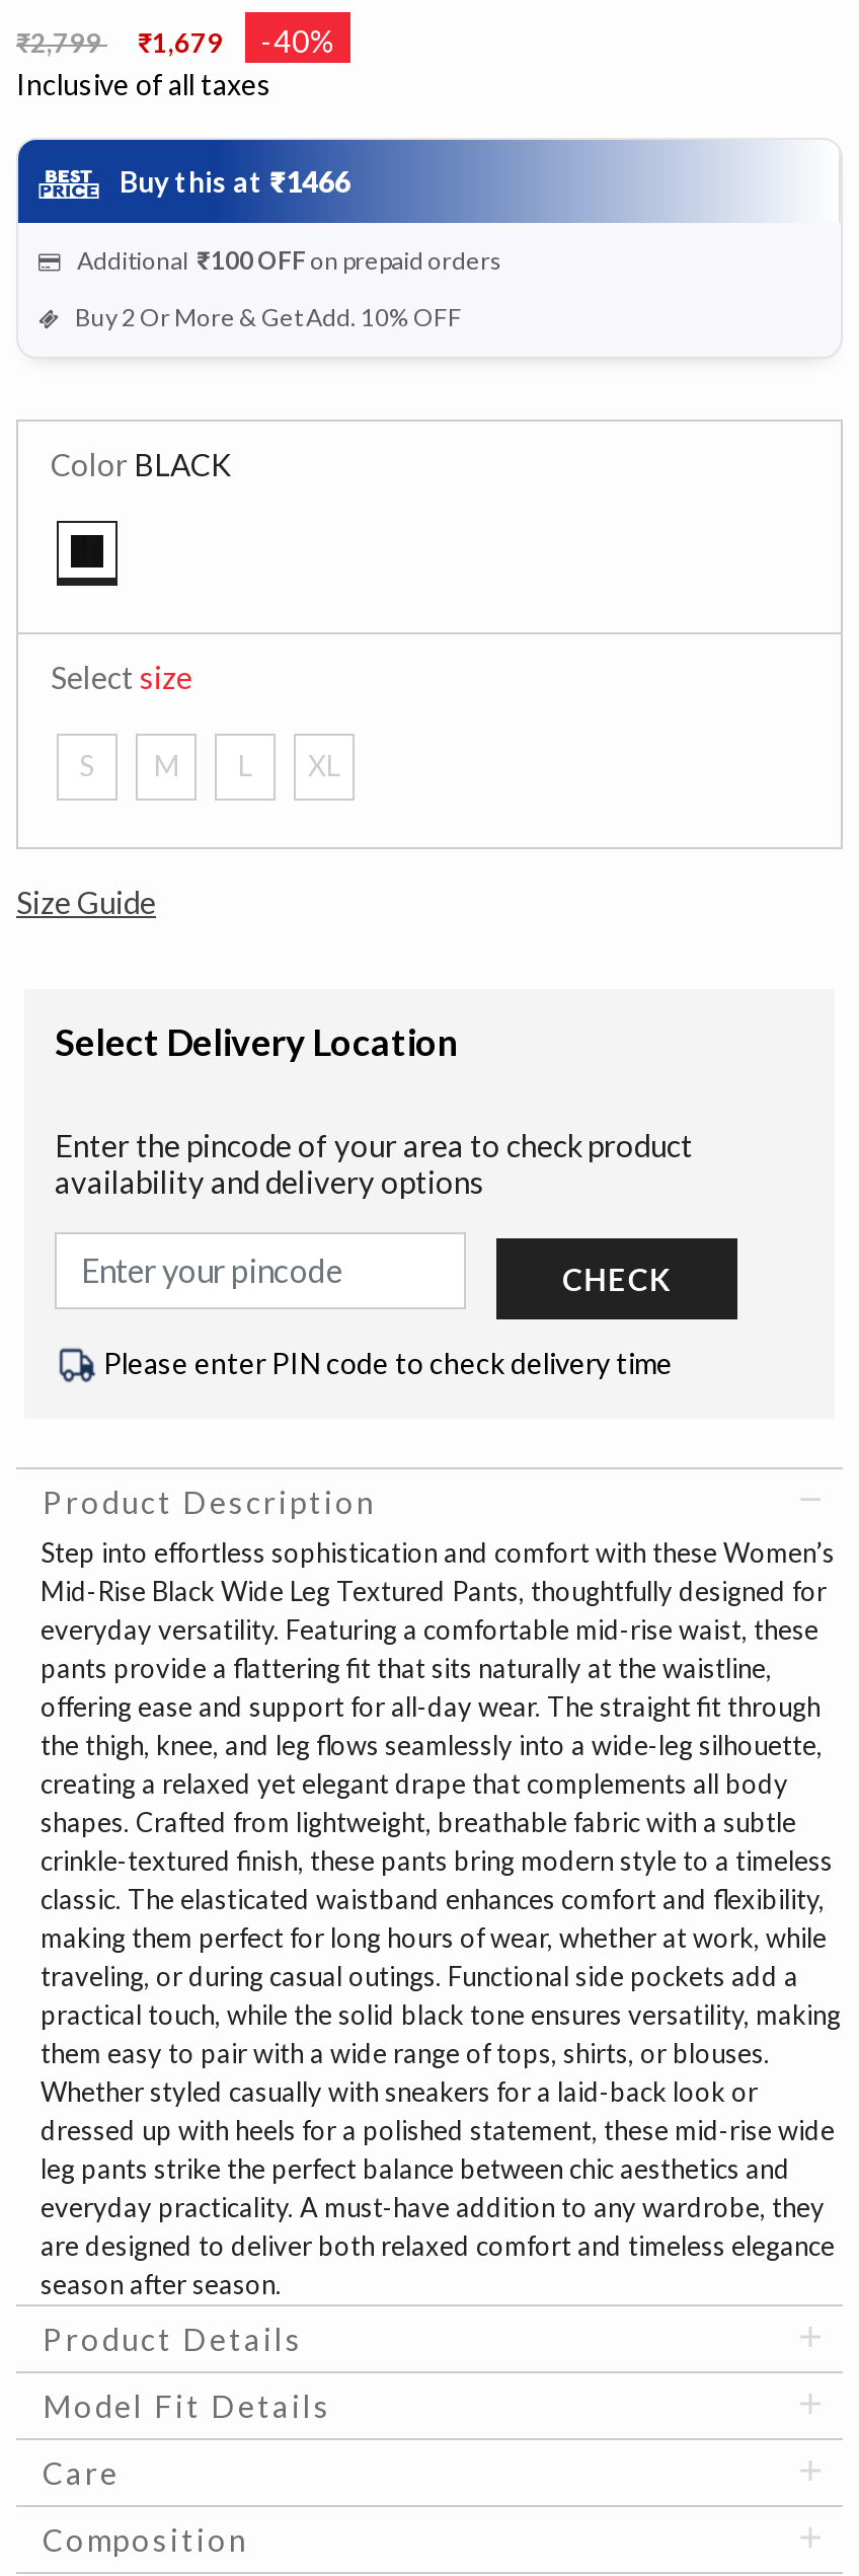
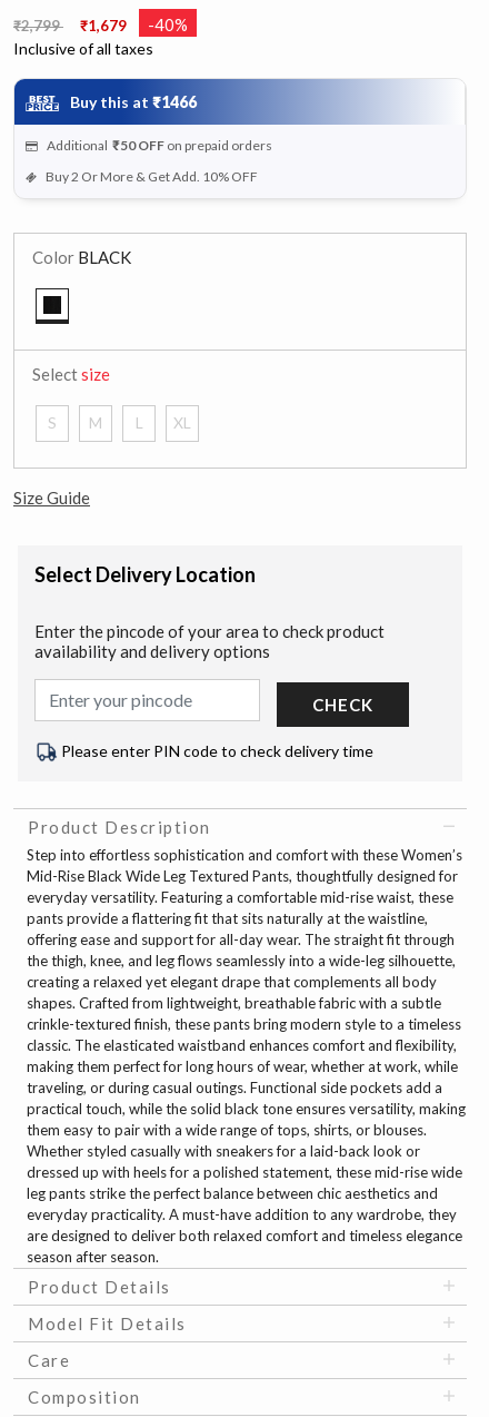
[77,245,502,276] Additional ₹100 OFF on prepaid orders -> [47,137,272,154] Additional ₹50 OFF on prepaid orders

